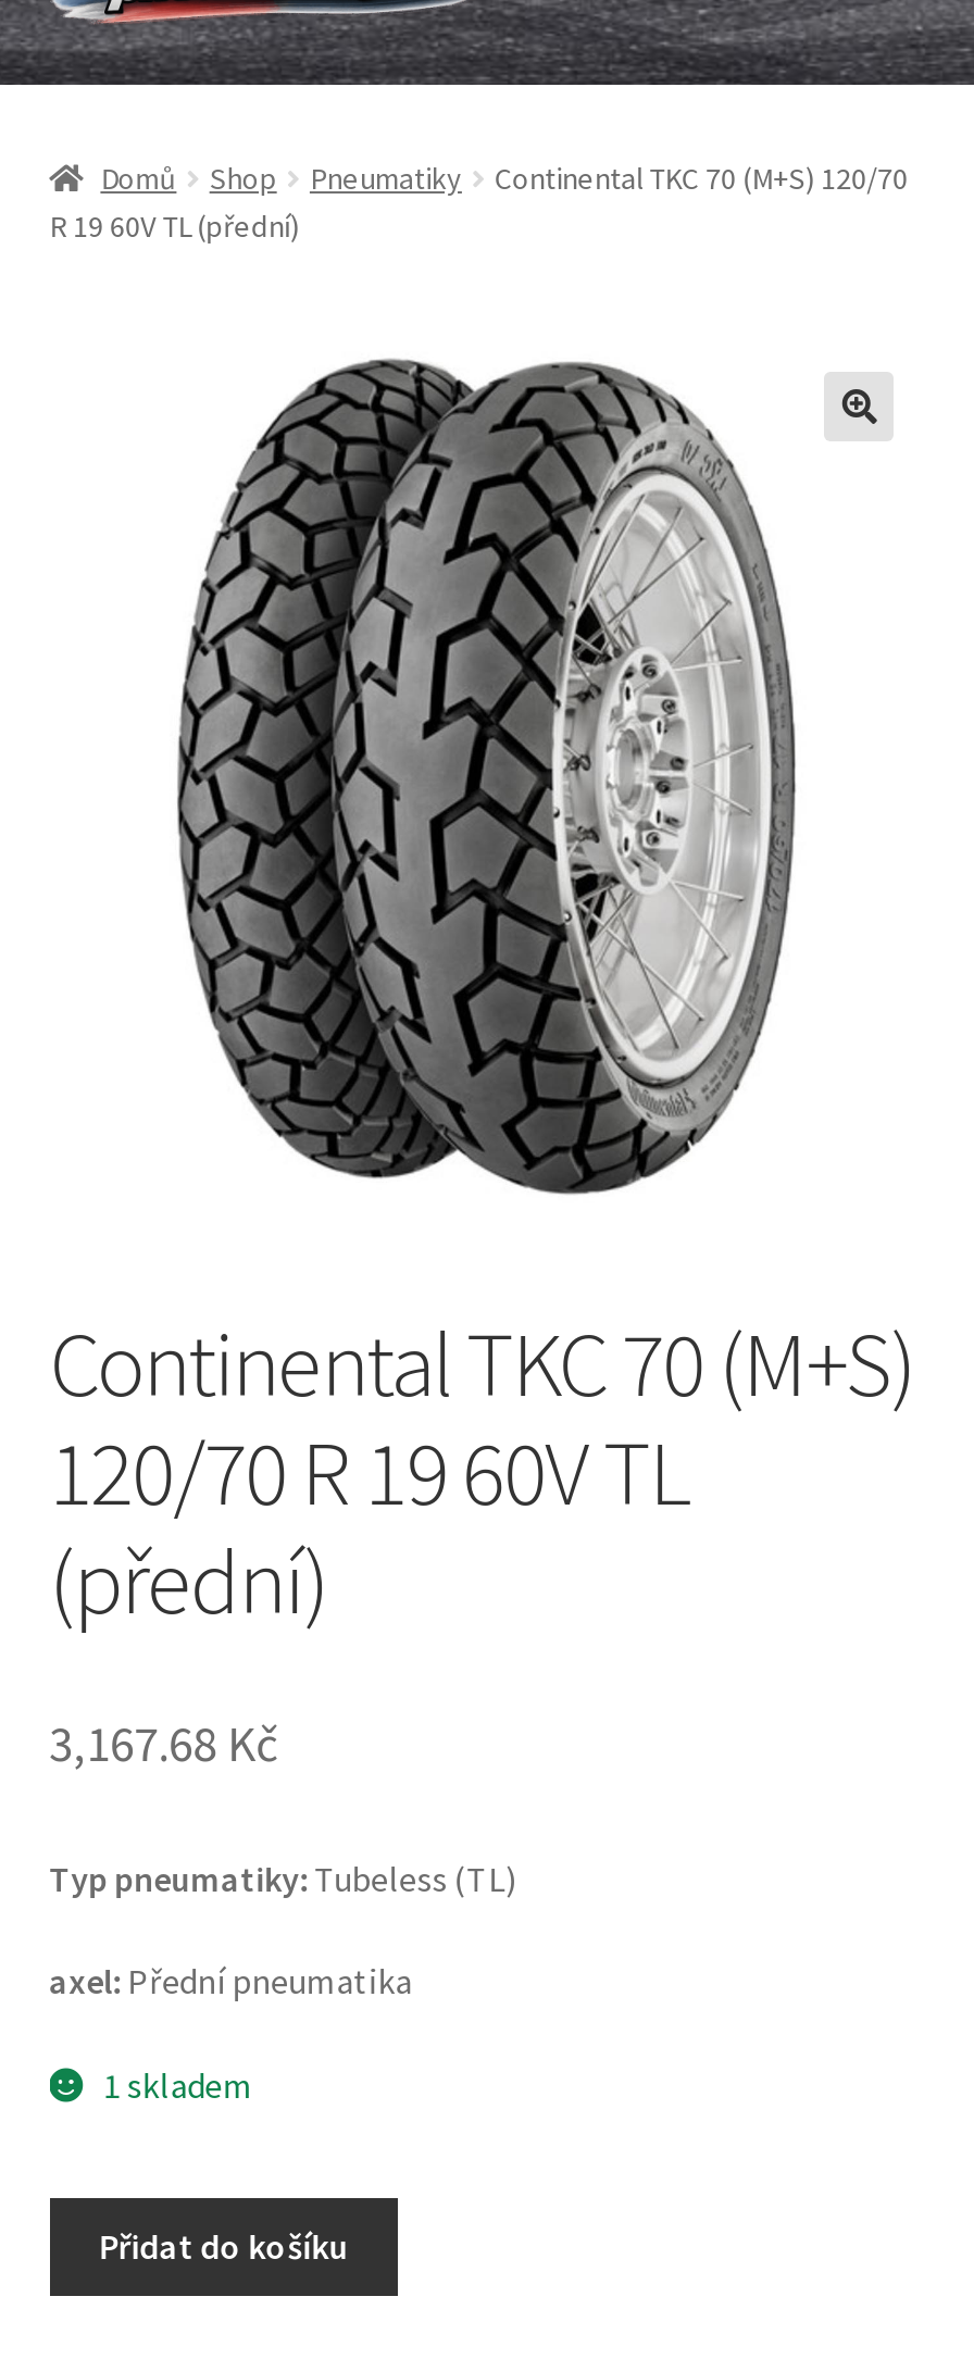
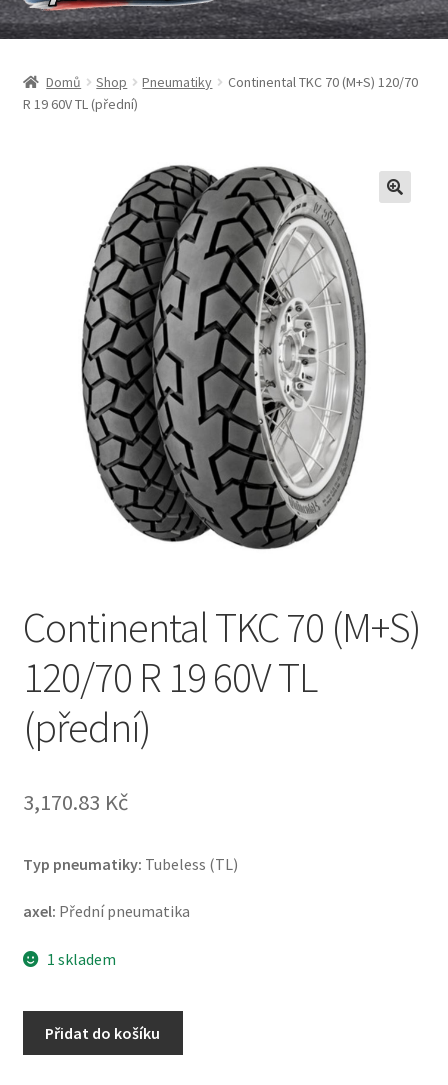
[49,1713,277,1774] 3,167.68 Kč -> [23,788,128,816] 3,170.83 Kč

